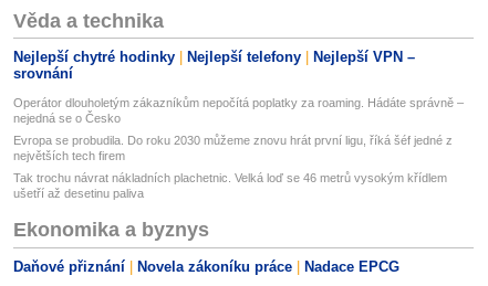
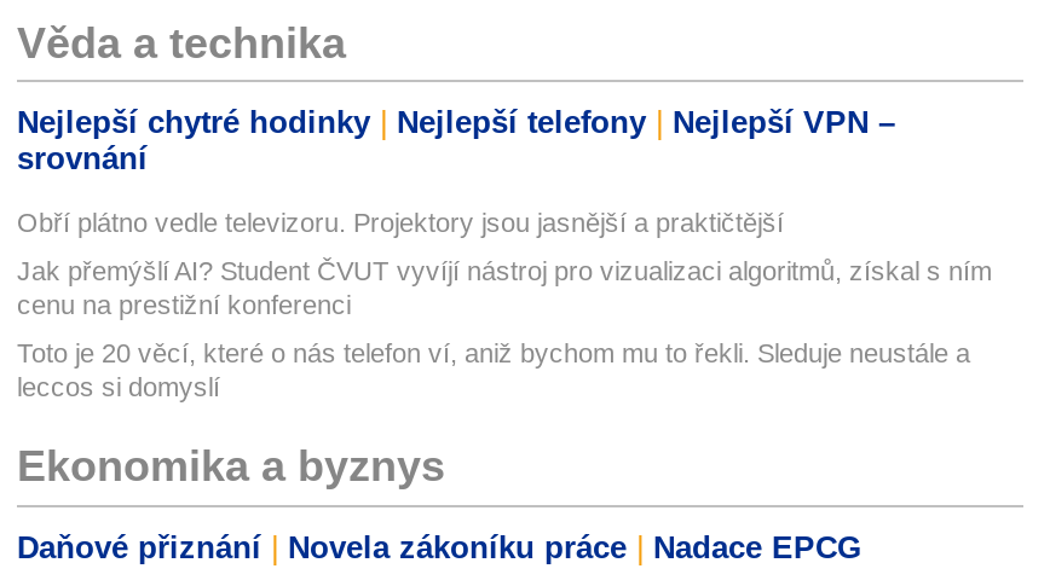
[13,97,464,125] Operátor dlouholetým zákazníkům nepočítá poplatky za roaming. Hádáte správně – | nejedná se o Česko -> [17,209,784,238] Obří plátno vedle televizoru. Projektory jsou jasnější a praktičtější
[13,134,453,163] Evropa se probudila. Do roku 2030 můžeme znovu hrát první ligu, říká šéf jedné z | největších tech firem -> [17,257,992,320] Jak přemýšlí AI? Student ČVUT vyvíjí nástroj pro vizualizaci algoritmů, získal s ním | cenu na prestižní konferenci
[13,172,447,200] Tak trochu návrat nákladních plachetnic. Velká loď se 46 metrů vysokým křídlem | ušetří až desetinu paliva -> [17,339,970,402] Toto je 20 věcí, které o nás telefon ví, aniž bychom mu to řekli. Sleduje neustále a | leccos si domyslí

